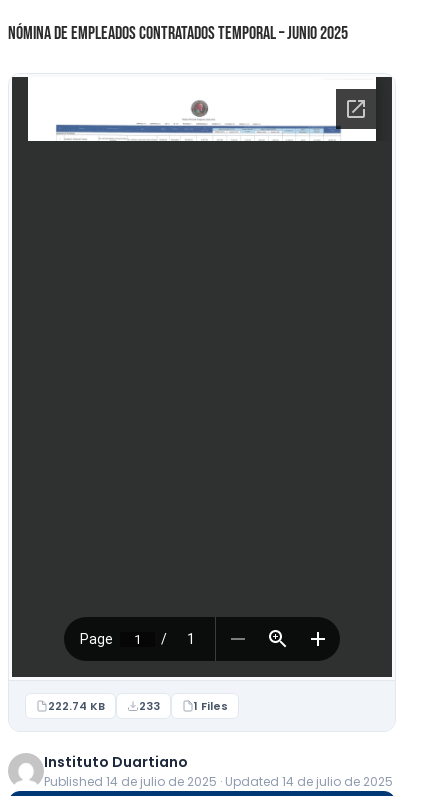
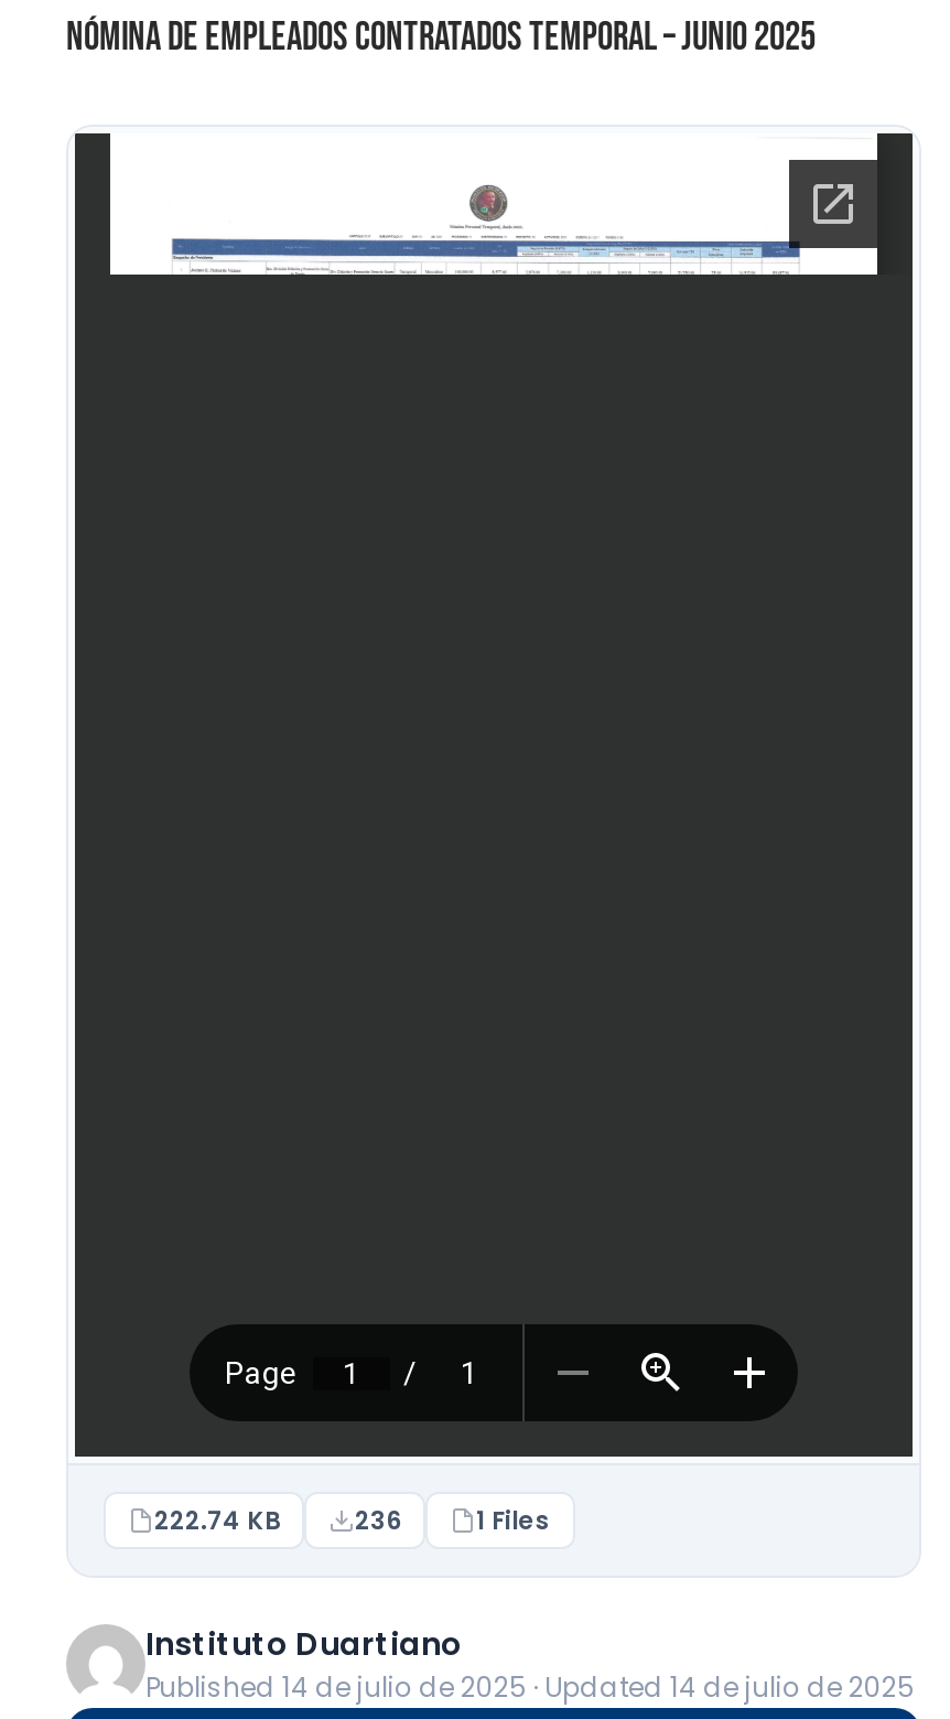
[139,698,160,714] 233 -> [355,1502,401,1538] 236

